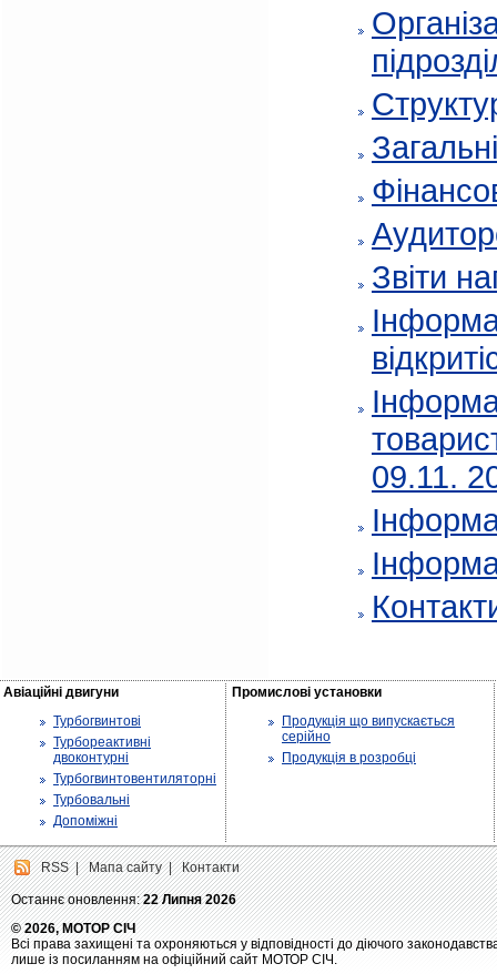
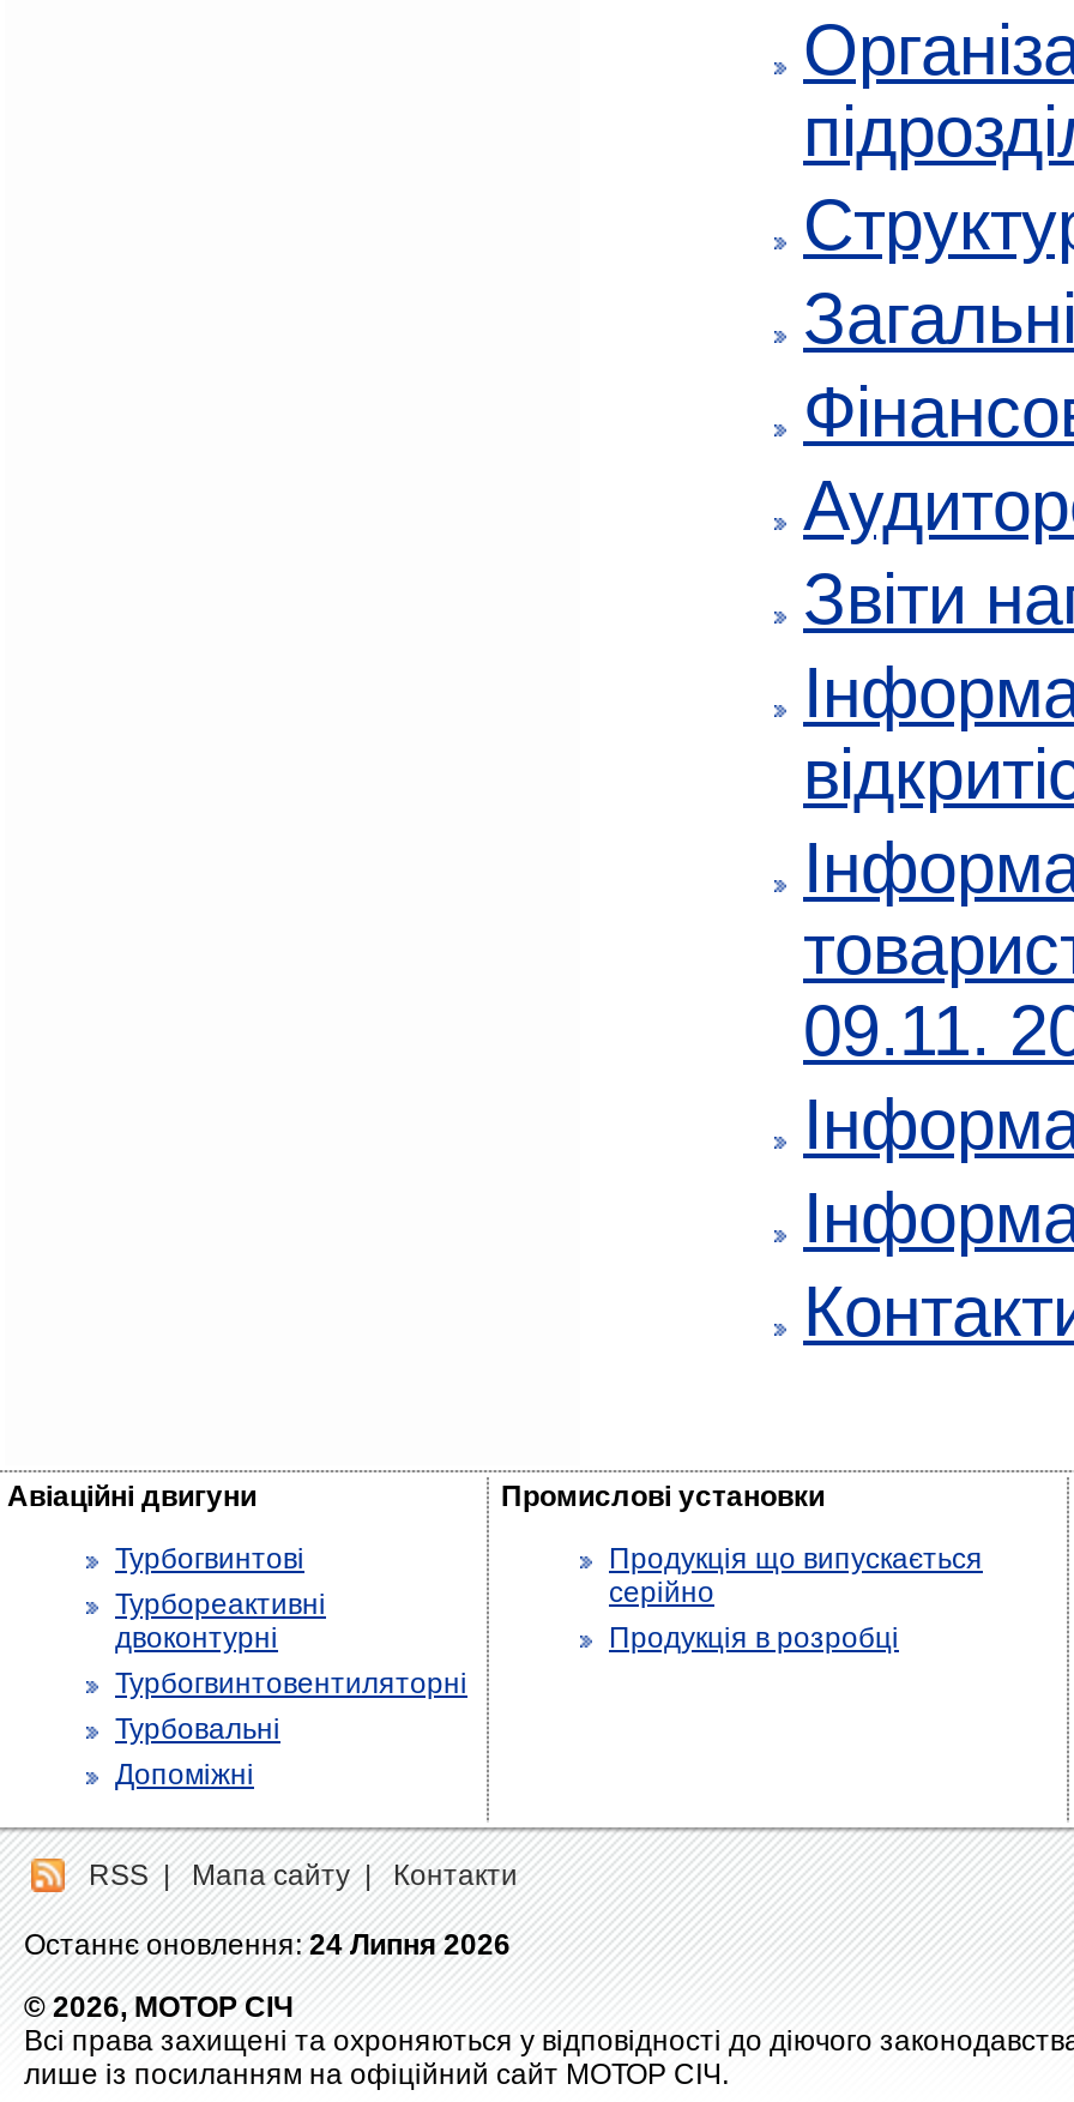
[11,892,236,907] Останнє оновлення: 22 Липня 2026 -> [24,1928,511,1962] Останнє оновлення: 24 Липня 2026

